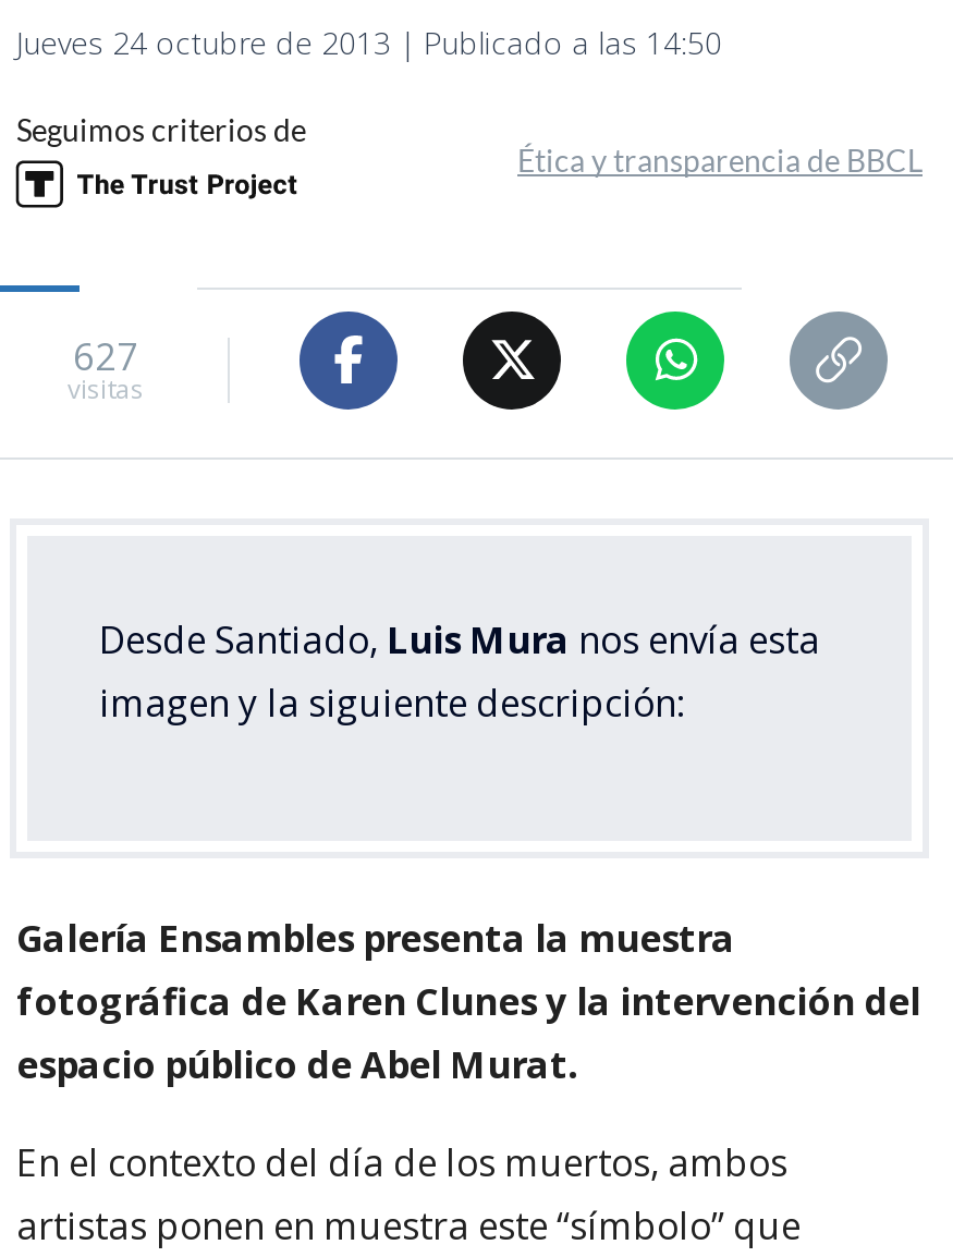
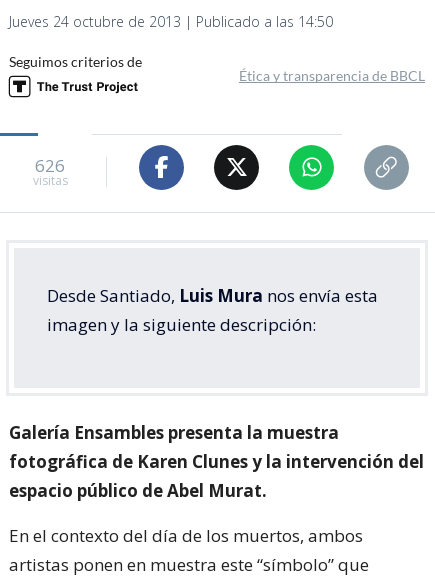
[73,332,138,382] 627 -> [35,154,65,177] 626

